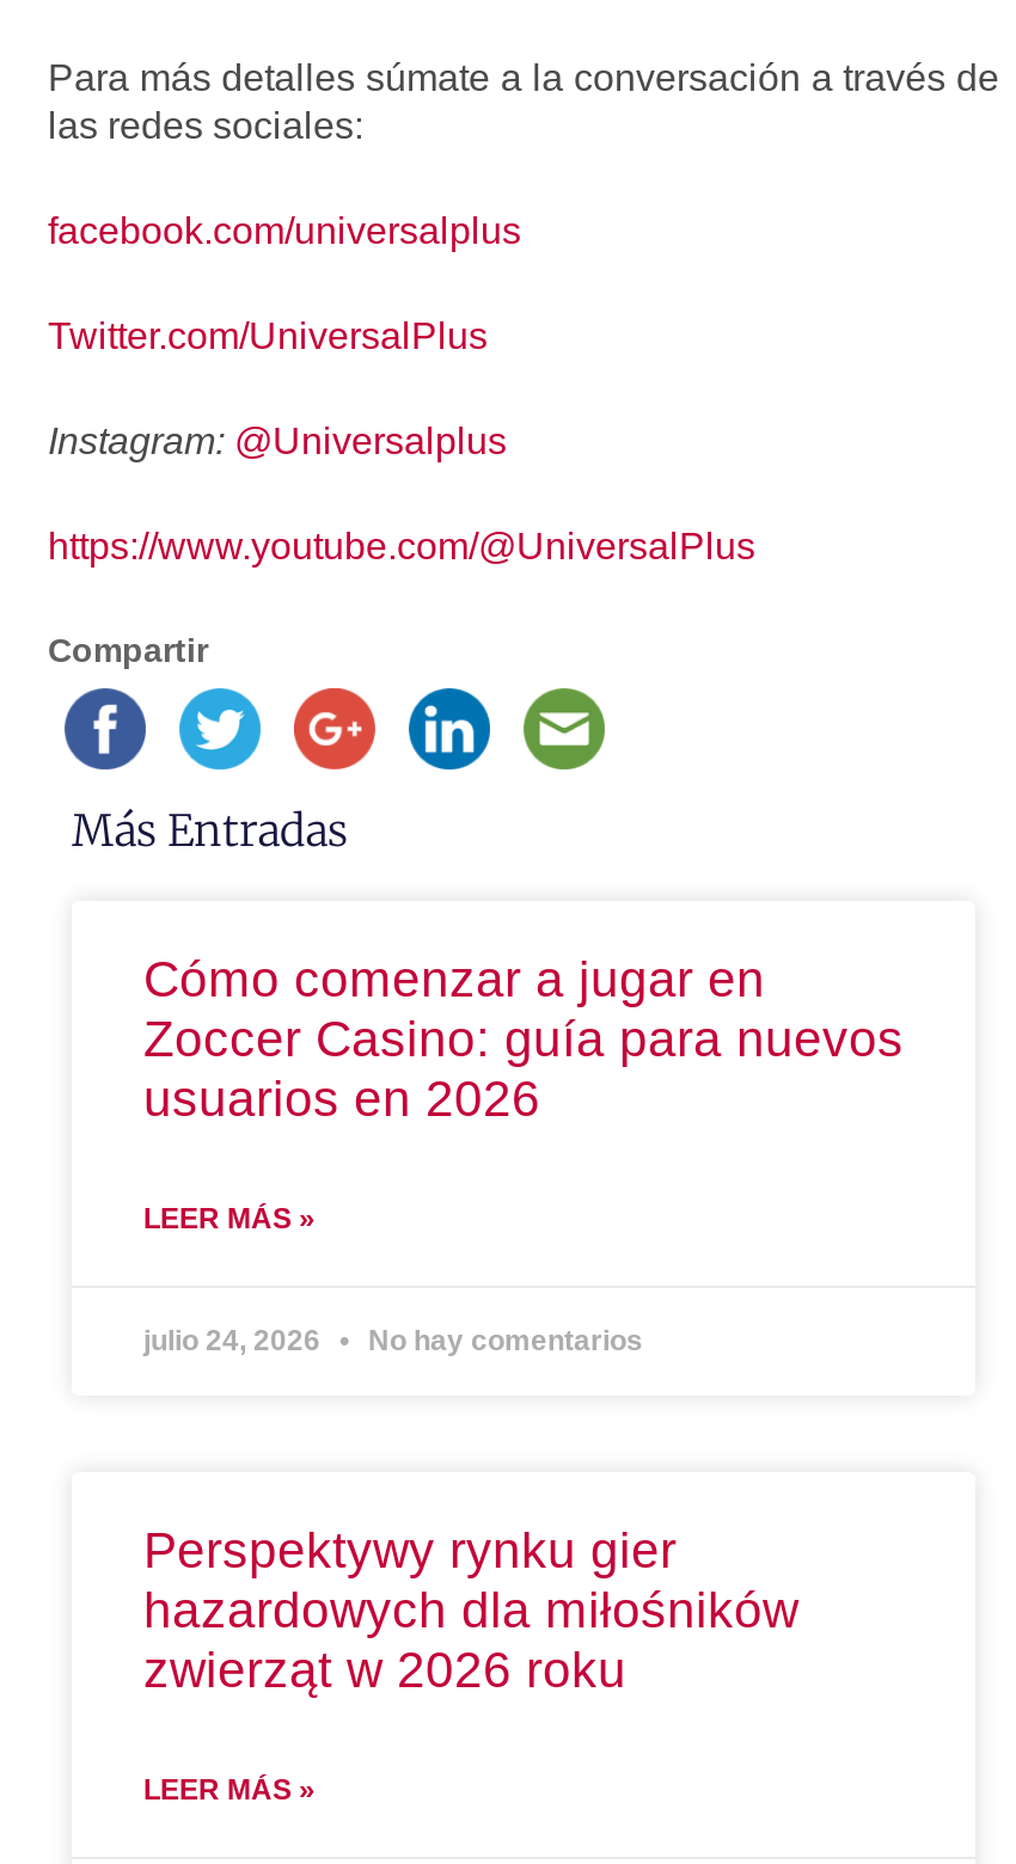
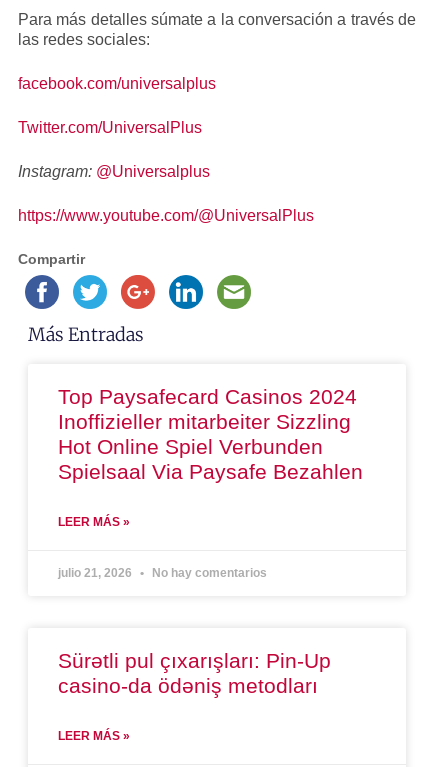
[143,952,904,1126] Cómo comenzar a jugar en | Zoccer Casino: guía para nuevos | usuarios en 2026 -> [58,385,363,483] Top Paysafecard Casinos 2024 | Inoffizieller mitarbeiter Sizzling | Hot Online Spiel Verbunden | Spielsaal Via Paysafe Bezahlen
moved [143,1203,643,1358] -> [58,515,267,580]: LEER MÁS » | No hay comentarios
[143,1324,643,1358] julio 24, 2026 No hay comentarios -> [58,566,267,580] julio 21, 2026 No hay comentarios
[143,1523,798,1697] Perspektywy rynku gier | hazardowych dla miłośników | zwierząt w 2026 roku -> [58,649,331,697] Sürətli pul çıxarışları: Pin-Up | casino-da ödəniş metodları

